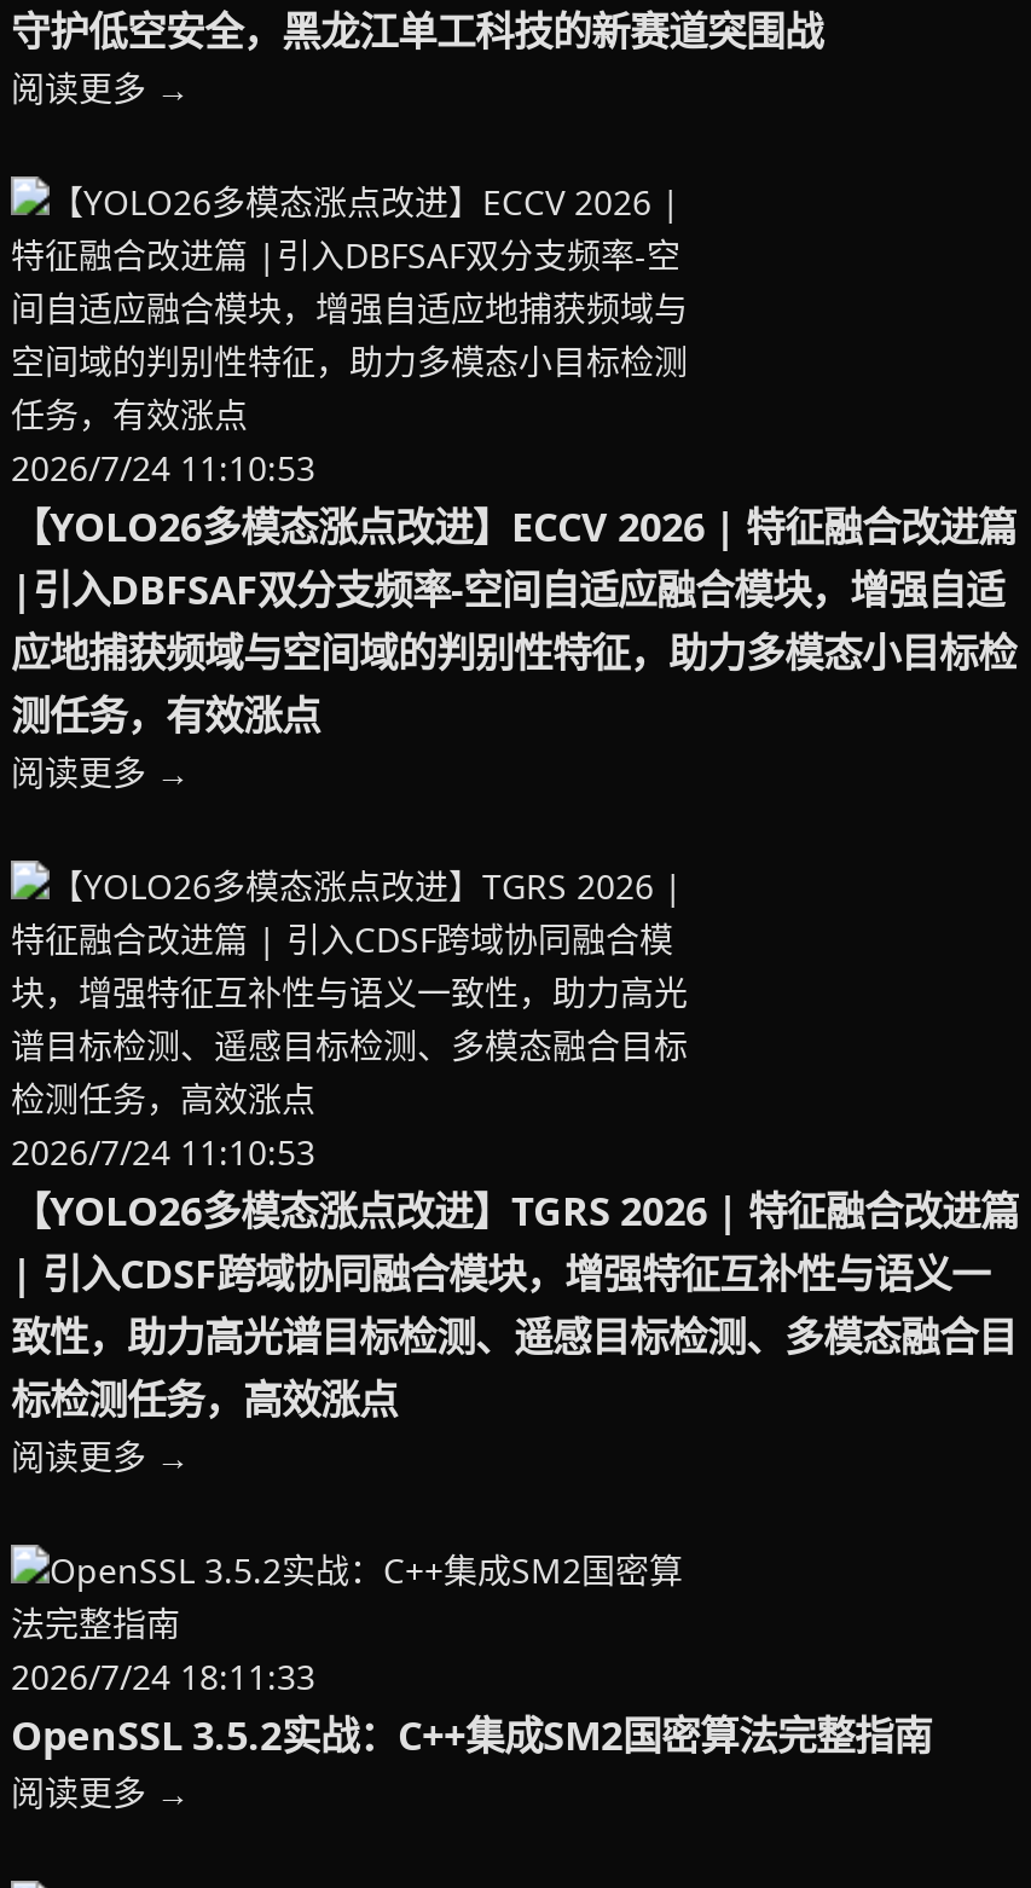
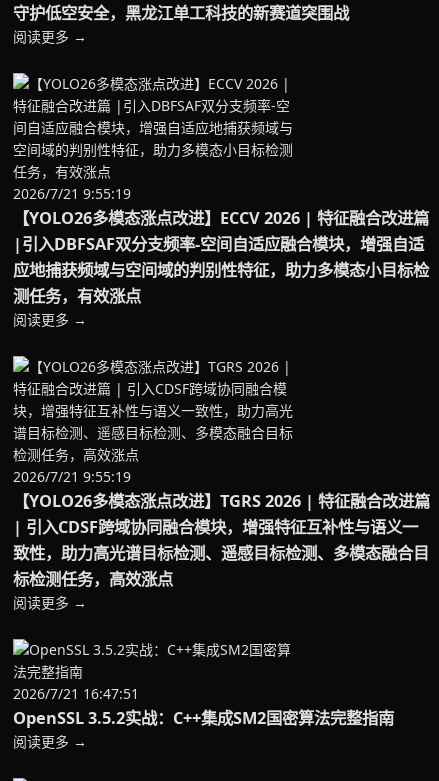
[11,445,315,491] 2026/7/24 11:10:53 -> [13,184,131,203] 2026/7/21 9:55:19
[11,1129,315,1175] 2026/7/24 11:10:53 -> [13,467,131,486] 2026/7/21 9:55:19
[11,1654,315,1699] 2026/7/24 18:11:33 -> [13,684,139,703] 2026/7/21 16:47:51

